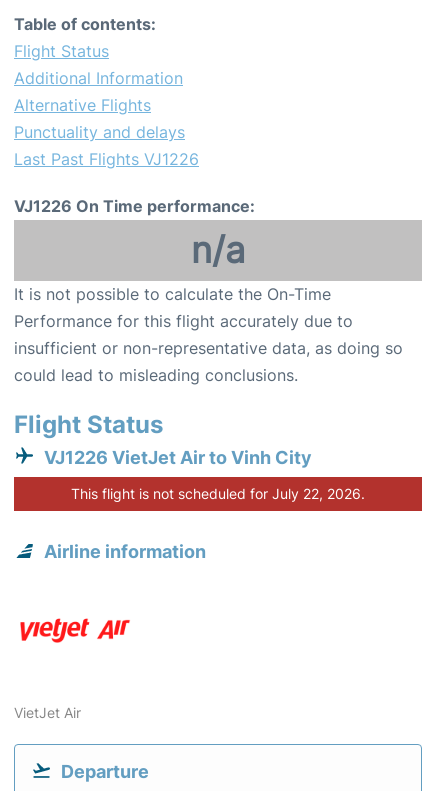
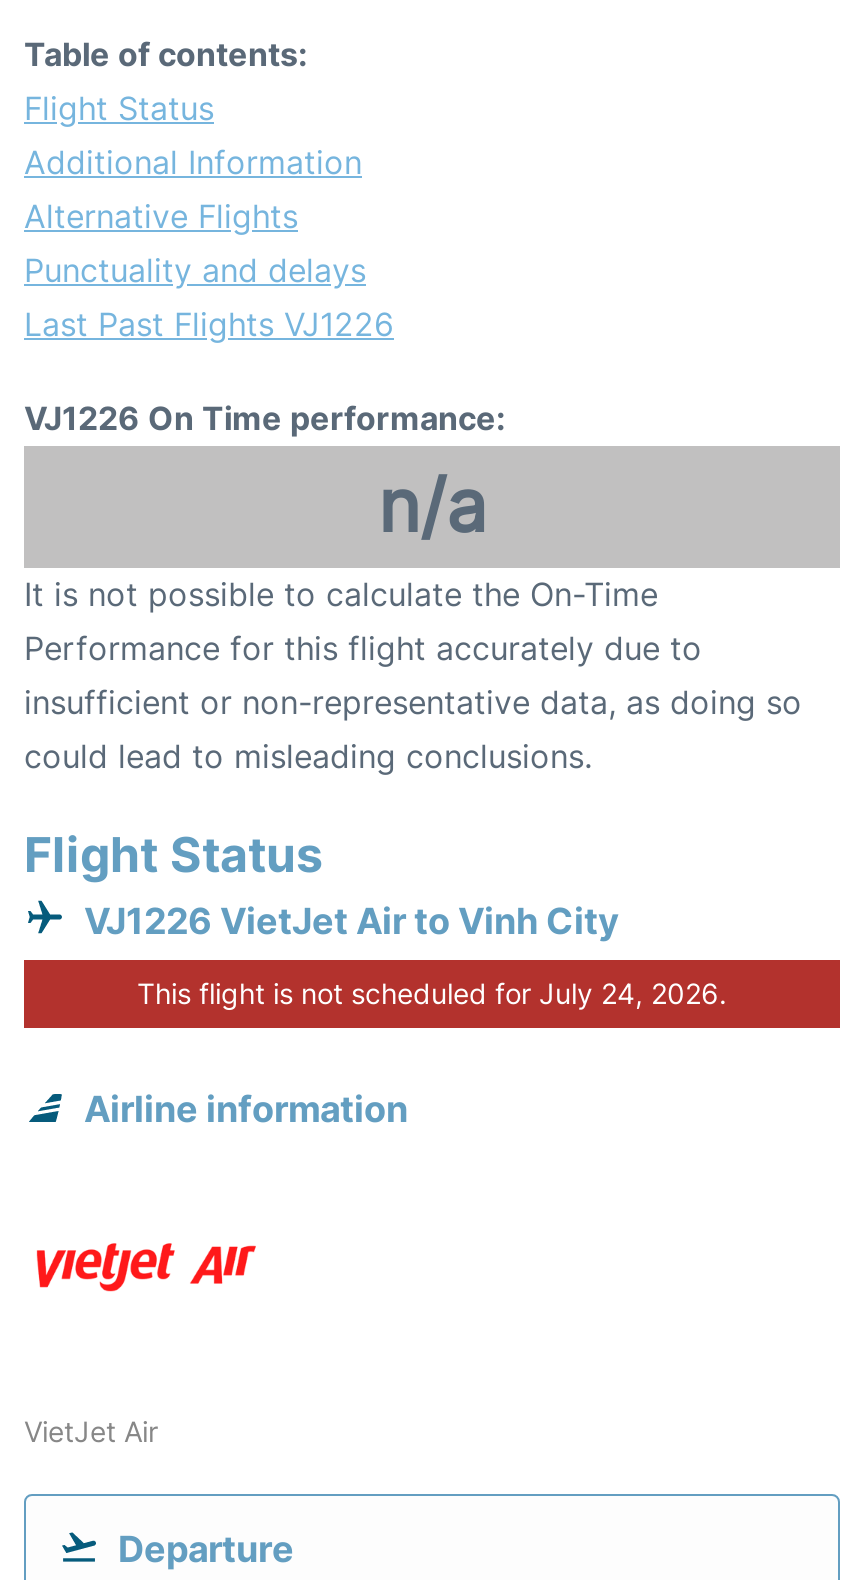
[71,485,365,502] This flight is not scheduled for July 22, 2026. -> [137,977,727,1011] This flight is not scheduled for July 24, 2026.

